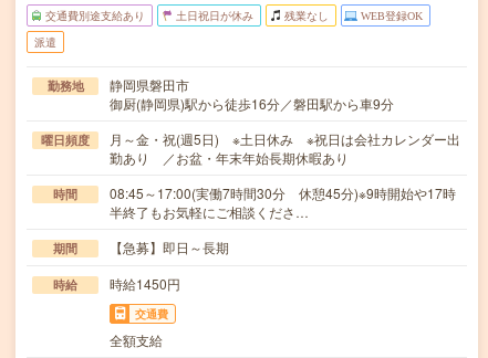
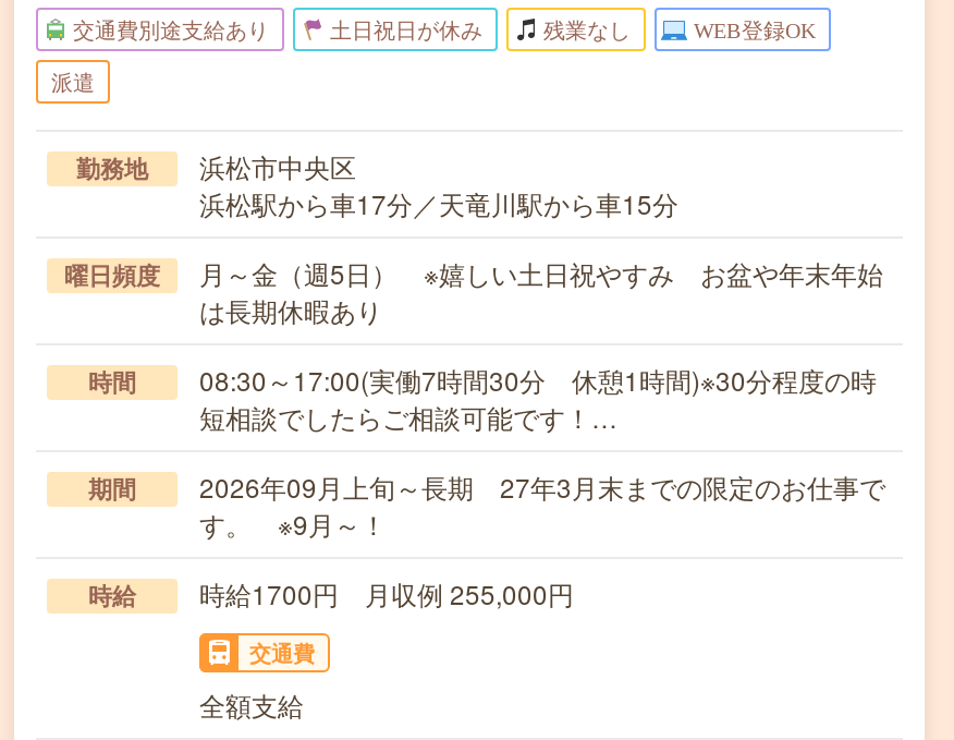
[110,75,394,113] 静岡県磐田市 | 御厨(静岡県)駅から徒歩16分／磐田駅から車9分 -> [199,147,678,221] 浜松市中央区 | 浜松駅から車17分／天竜川駅から車15分
[110,129,460,167] 月～金・祝(週5日) ※土日休み ※祝日は会社カレンダー出 | 勤あり ／お盆・年末年始長期休暇あり -> [199,254,883,328] 月～金（週5日） ※嬉しい土日祝やすみ お盆や年末年始 | は長期休暇あり
[110,183,456,221] 08:45～17:00(実働7時間30分 休憩45分)※9時開始や17時 | 半終了もお気軽にご相談くださ… -> [199,361,877,435] 08:30～17:00(実働7時間30分 休憩1時間)※30分程度の時 | 短相談でしたらご相談可能です！…
[110,238,229,256] 【急募】即日～長期 -> [199,468,885,542] 2026年09月上旬～長期 27年3月末までの限定のお仕事で | す。 ※9月～！
[110,274,180,293] 時給1450円 -> [199,574,574,611] 時給1700円 月収例 255,000円

